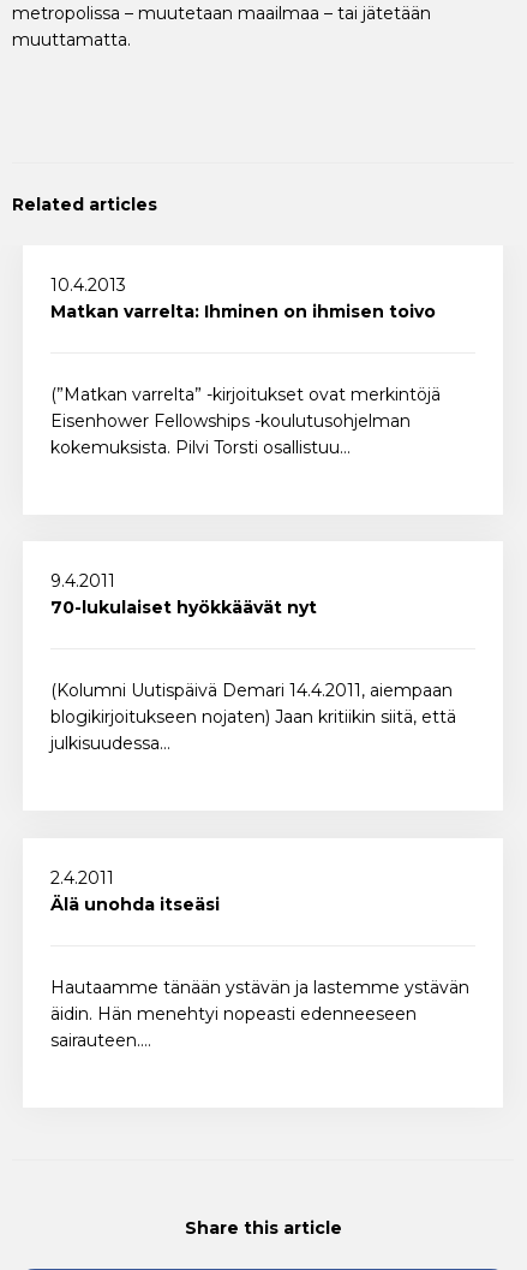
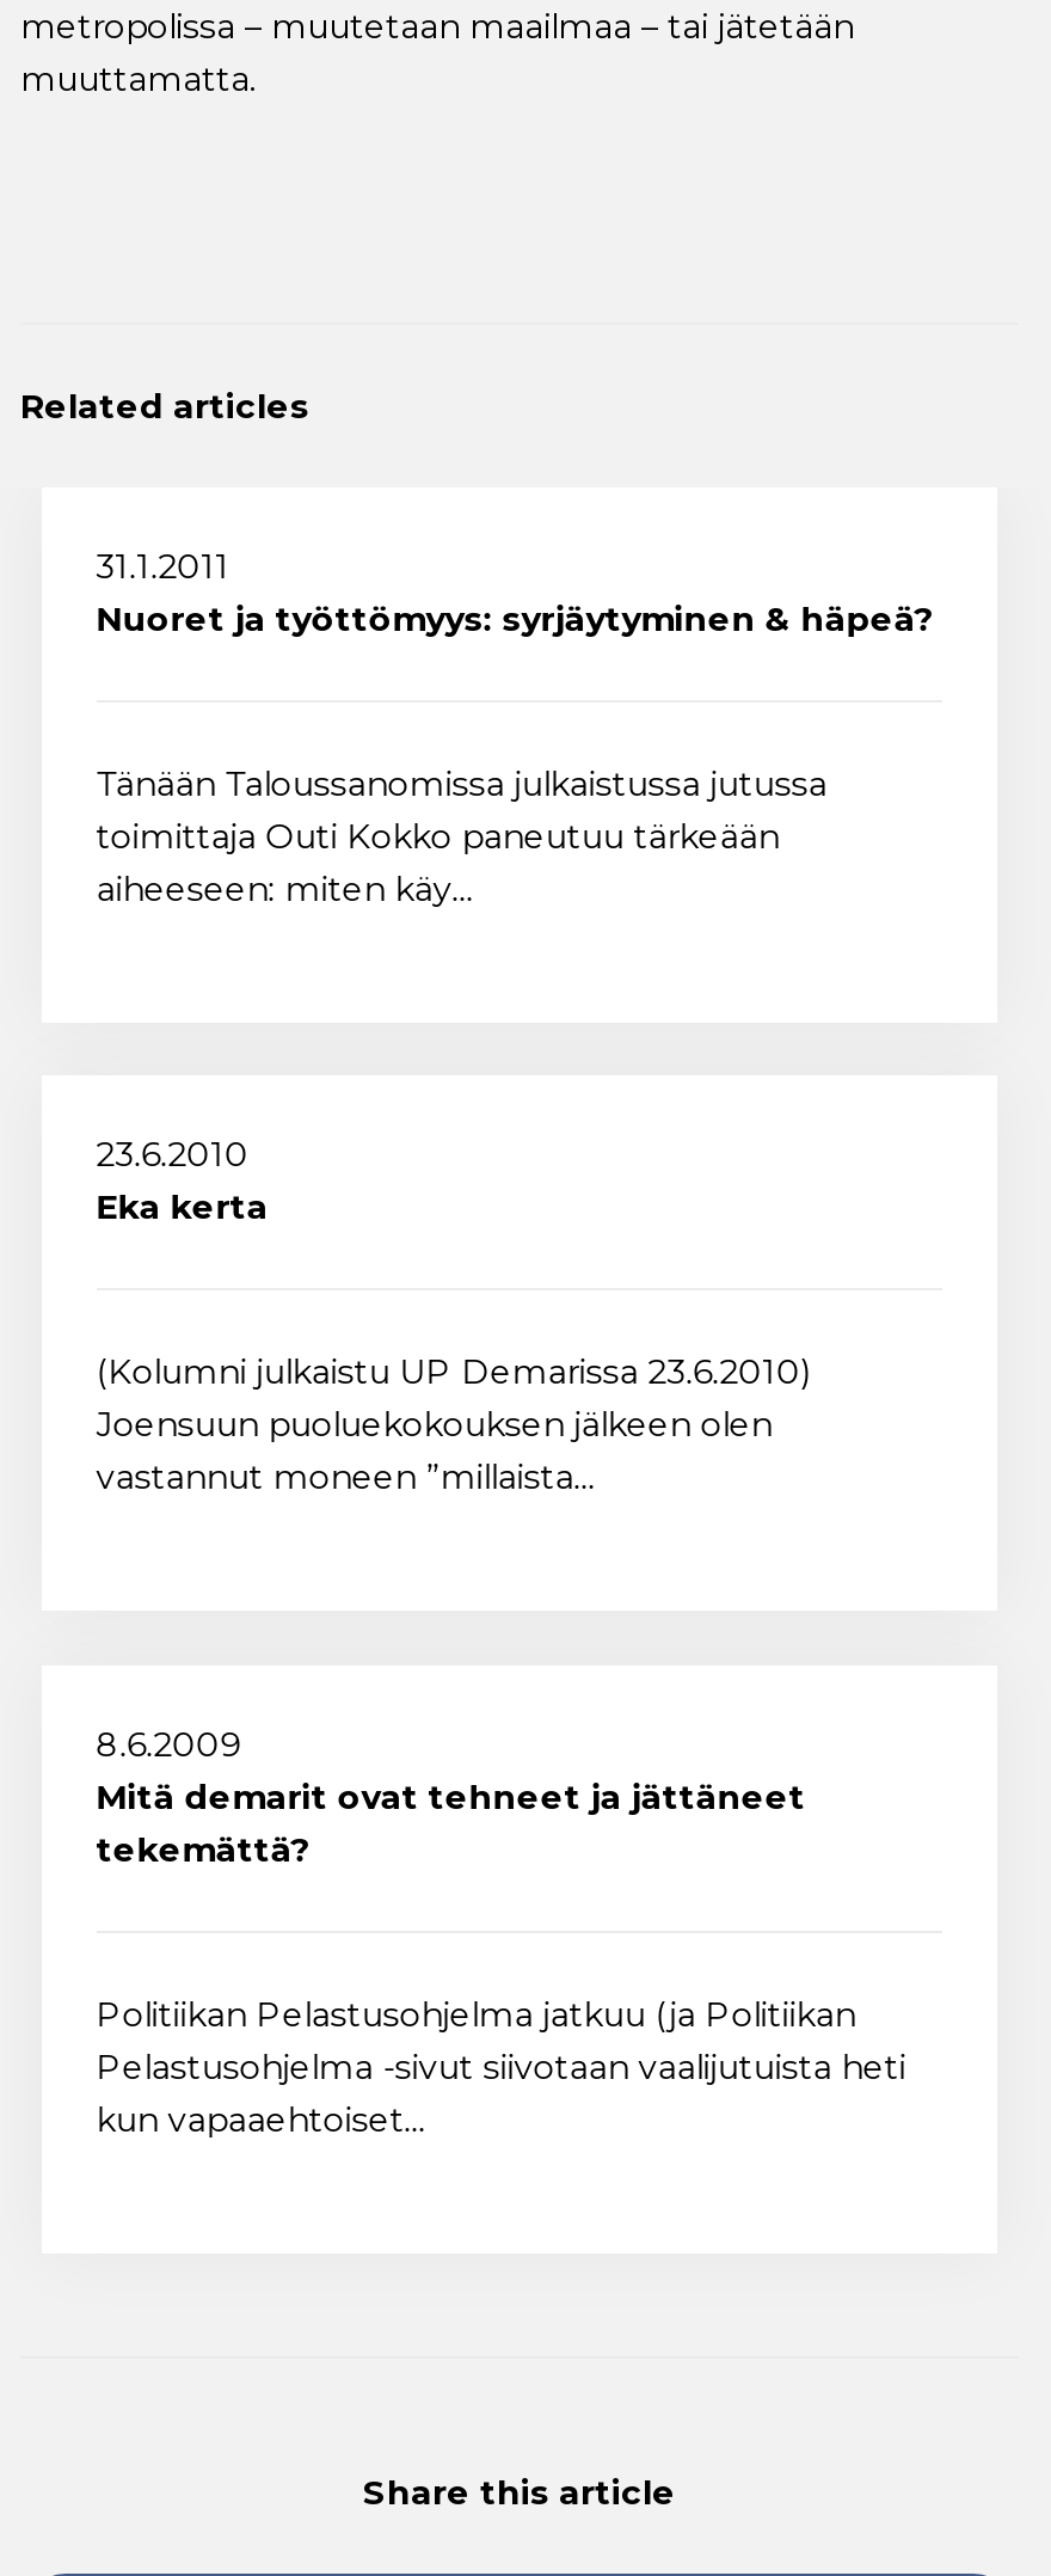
[50,274,435,323] 10.4.2013 | Matkan varrelta: Ihminen on ihmisen toivo -> [96,545,934,641] 31.1.2011 | Nuoret ja työttömyys: syrjäytyminen & häpeä?
[50,383,440,458] (”Matkan varrelta” -kirjoitukset ovat merkintöjä | Eisenhower Fellowships -koulutusohjelman | kokemuksista. Pilvi Torsti osallistuu… -> [96,762,827,910] Tänään Taloussanomissa julkaistussa jutussa | toimittaja Outi Kokko paneutuu tärkeään | aiheeseen: miten käy…
[50,570,317,618] 9.4.2011 | 70-lukulaiset hyökkäävät nyt -> [96,1133,268,1229] 23.6.2010 | Eka kerta
[50,679,456,754] (Kolumni Uutispäivä Demari 14.4.2011, aiempaan | blogikirjoitukseen nojaten) Jaan kritiikin siitä, että | julkisuudessa… -> [96,1350,810,1498] (Kolumni julkaistu UP Demarissa 23.6.2010) | Joensuun puoluekokouksen jälkeen olen | vastannut moneen ”millaista…
[50,867,219,915] 2.4.2011 | Älä unohda itseäsi -> [96,1723,805,1872] 8.6.2009 | Mitä demarit ovat tehneet ja jättäneet | tekemättä?
[50,976,469,1051] Hautaamme tänään ystävän ja lastemme ystävän | äidin. Hän menehtyi nopeasti edenneeseen | sairauteen.… -> [96,1992,906,2141] Politiikan Pelastusohjelma jatkuu (ja Politiikan | Pelastusohjelma -sivut siivotaan vaalijutuista heti | kun vapaaehtoiset…

